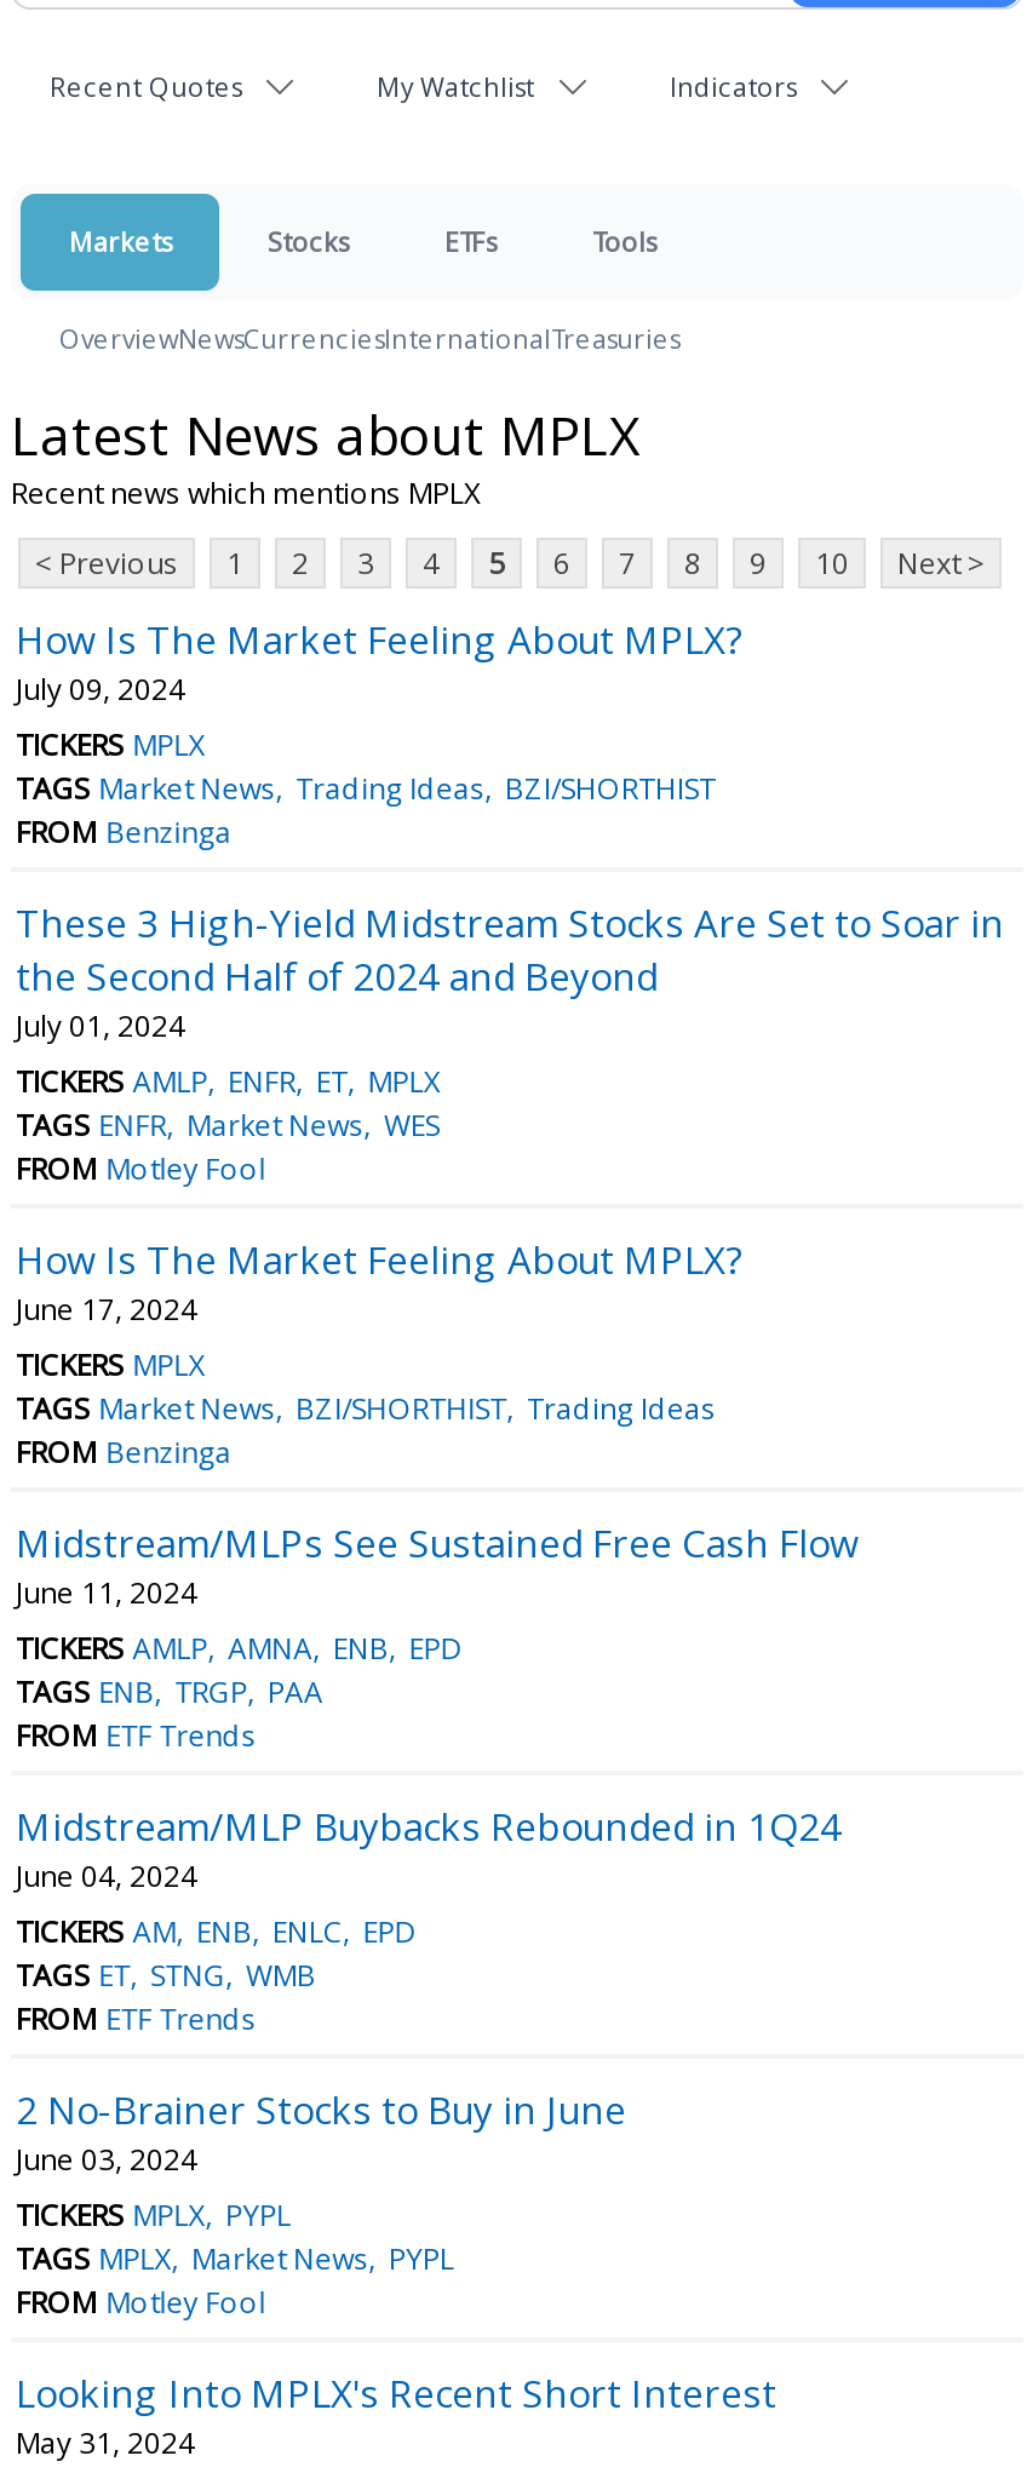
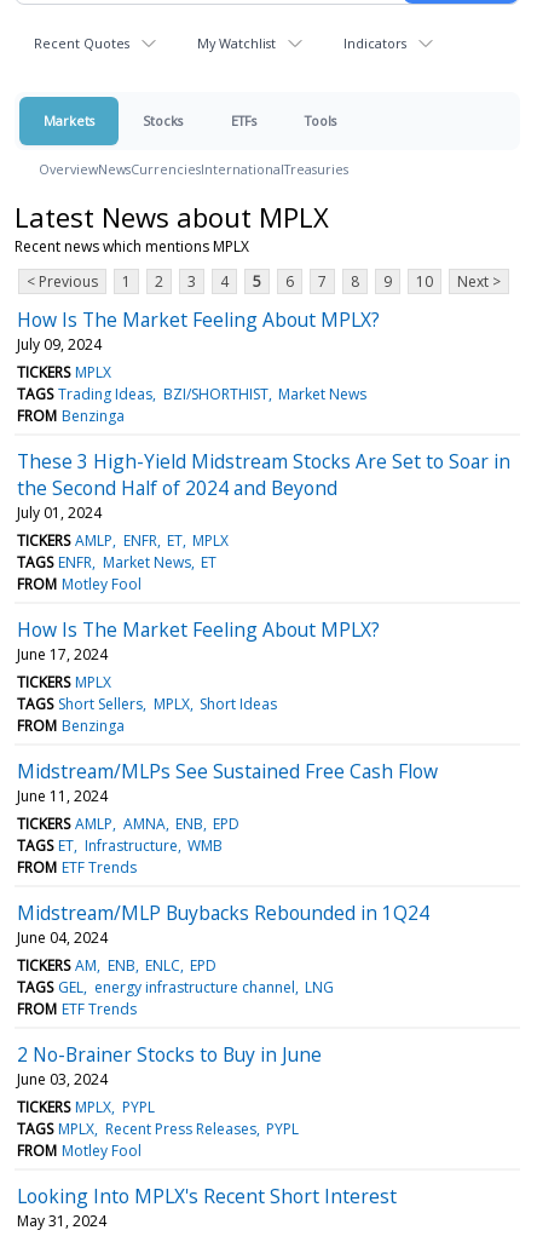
[16,767,716,809] TAGS Market News Trading Ideas BZI/SHORTHIST -> [17,384,366,404] TAGS Trading Ideas BZI/SHORTHIST Market News
[16,1104,439,1145] TAGS ENFR Market News WES -> [17,552,216,572] TAGS ENFR Market News ET
[16,1387,716,1429] TAGS Market News BZI/SHORTHIST Trading Ideas -> [17,693,277,714] TAGS Short Sellers MPLX Short Ideas
[16,1671,323,1712] TAGS ENB TRGP PAA -> [17,835,222,856] TAGS ET Infrastructure WMB
[16,1954,316,1995] TAGS ET STNG WMB -> [17,977,334,997] TAGS GEL energy infrastructure channel LNG
[16,2238,454,2279] TAGS MPLX Market News PYPL -> [17,1118,299,1139] TAGS MPLX Recent Press Releases PYPL

